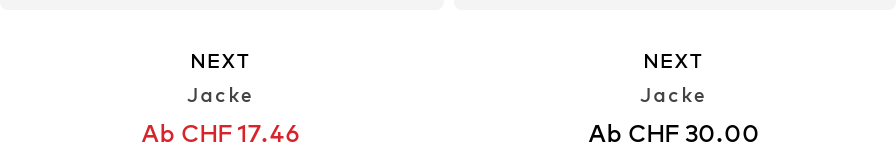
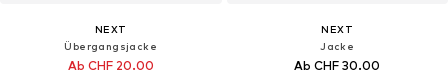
[142,81,302,147] Jacke | Ab CHF 17.46 -> [64,40,157,73] Übergangsjacke | Ab CHF 20.00

